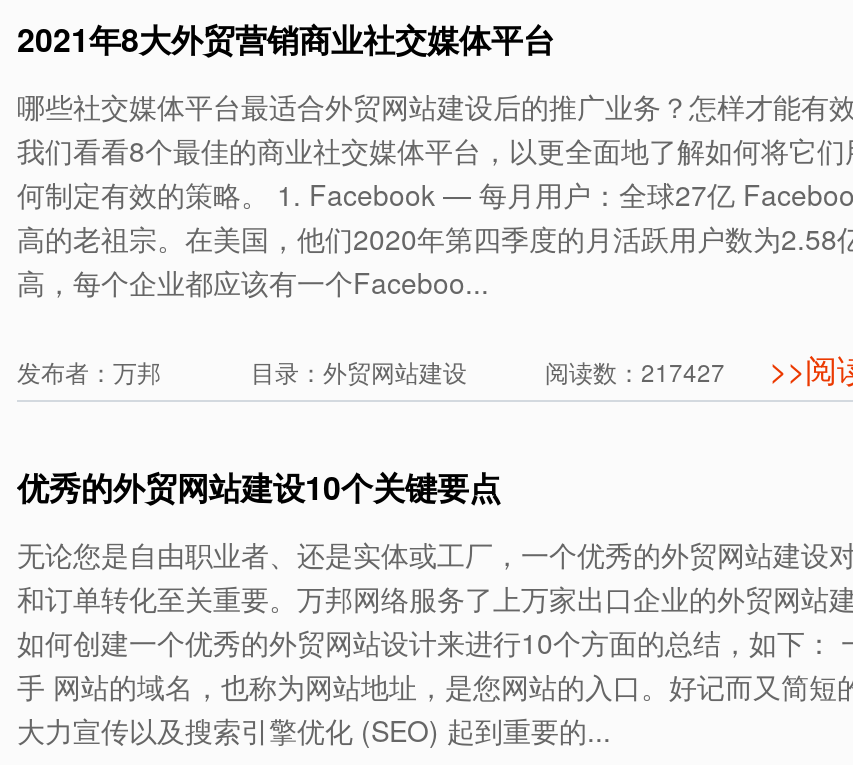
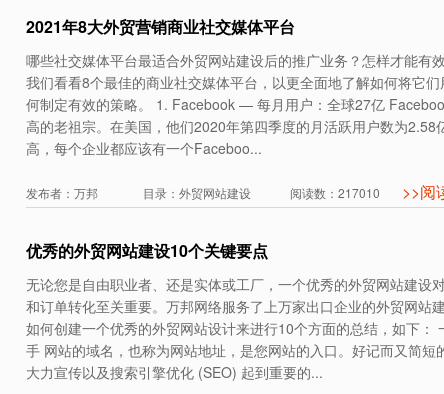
[17,354,725,388] 发布者：万邦 目录：外贸网站建设 阅读数：217427 -> [26,184,380,201] 发布者：万邦 目录：外贸网站建设 阅读数：217010

